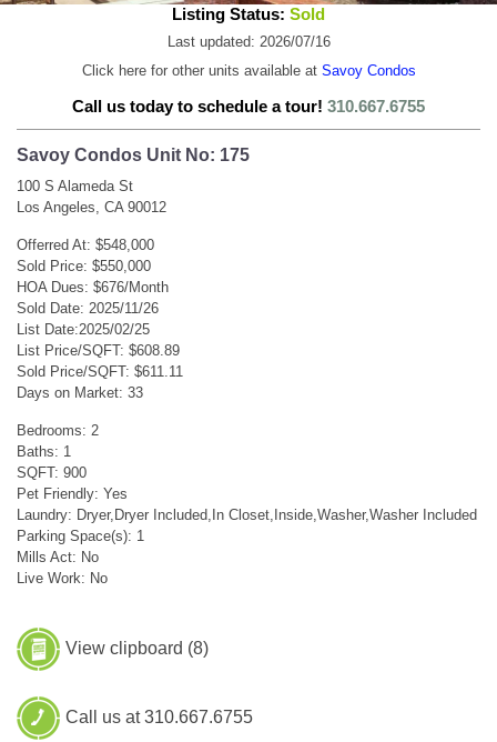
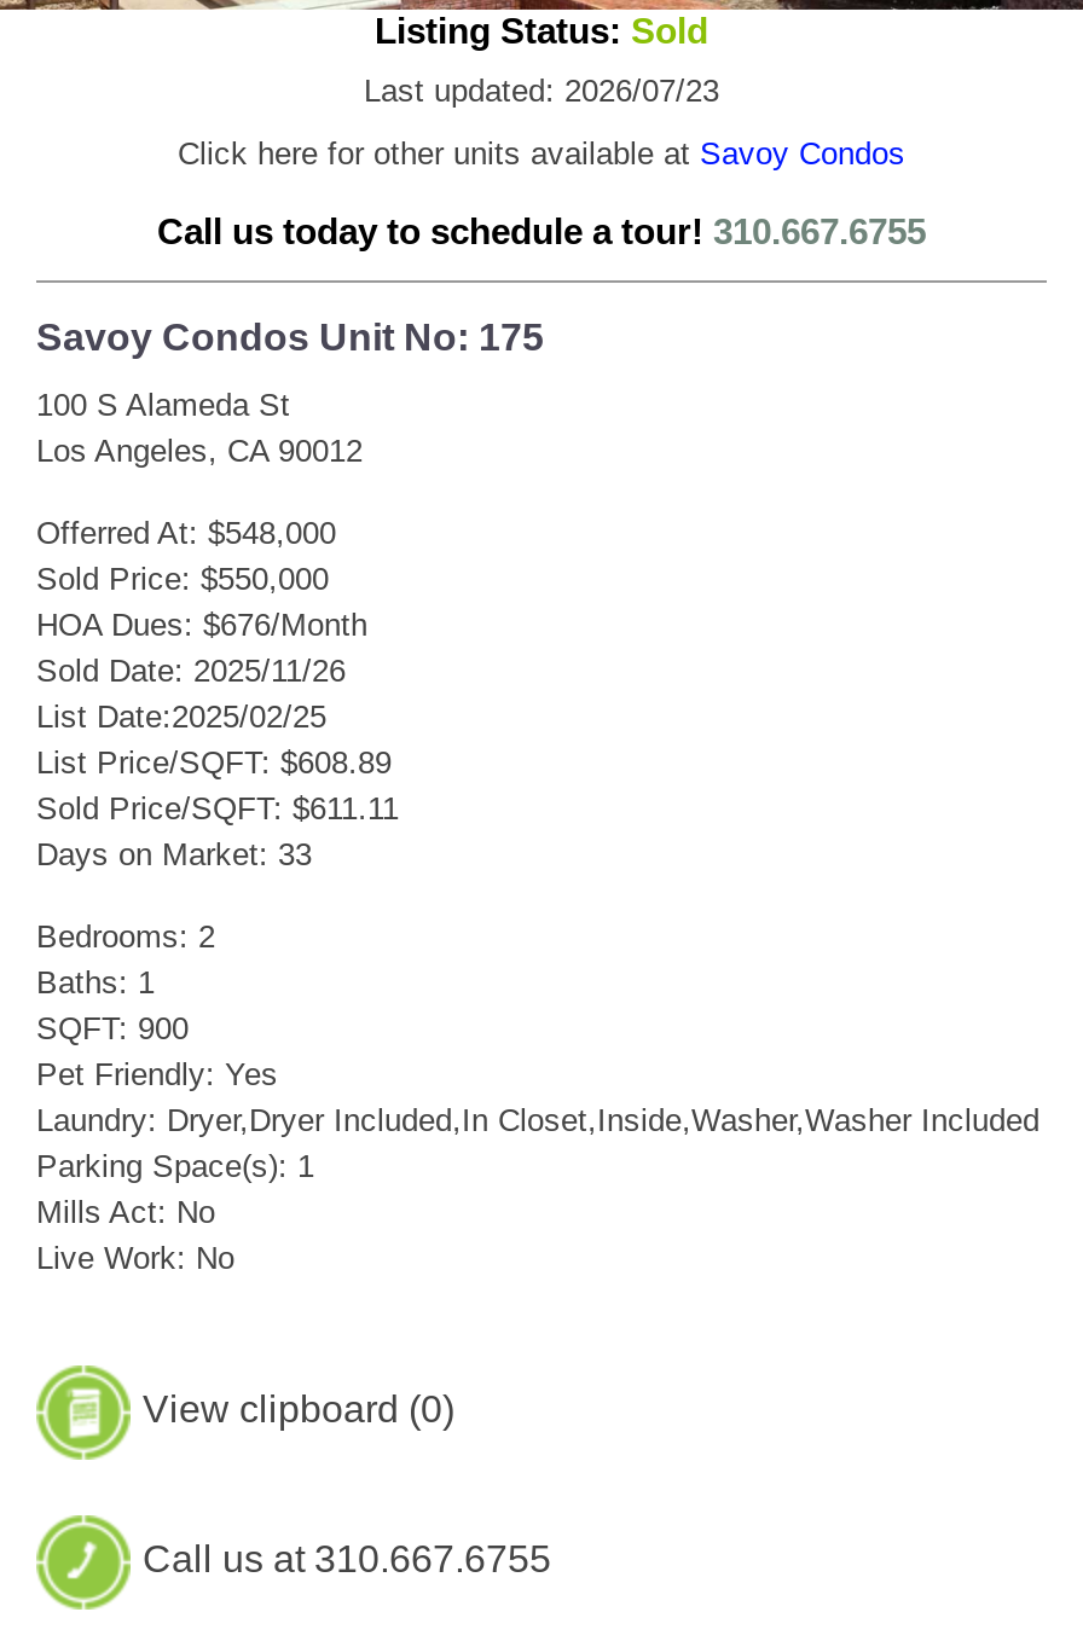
[167,33,330,50] Last updated: 2026/07/16 -> [364,72,719,109] Last updated: 2026/07/23
[65,638,209,657] View clipboard (8) -> [143,1389,454,1430] View clipboard (0)

